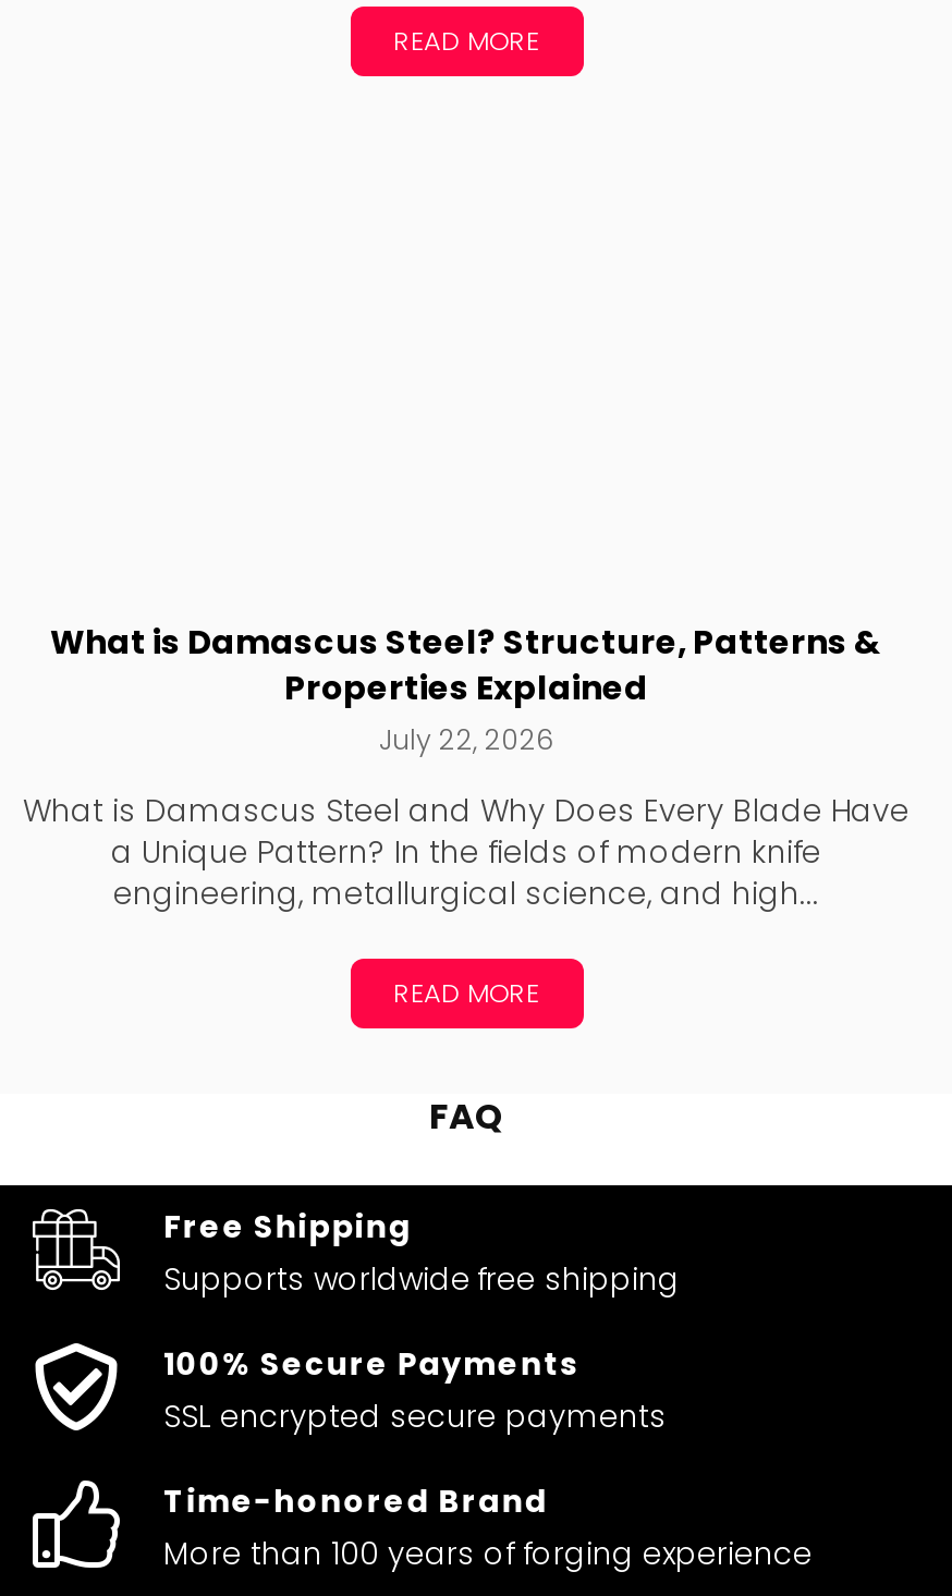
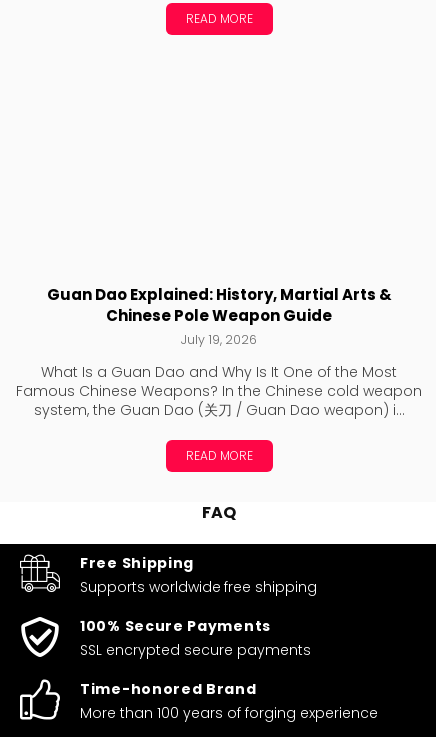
[50,620,882,759] What is Damascus Steel? Structure, Patterns & | Properties Explained | July 22, 2026 -> [46,284,391,348] Guan Dao Explained: History, Martial Arts & | Chinese Pole Weapon Guide | July 19, 2026
[23,790,910,916] What is Damascus Steel and Why Does Every Blade Have | a Unique Pattern? In the fields of modern knife | engineering, metallurgical science, and high... -> [16,362,422,420] What Is a Guan Dao and Why Is It One of the Most | Famous Chinese Weapons? In the Chinese cold weapon | system, the Guan Dao (关刀 / Guan Dao weapon) i...

